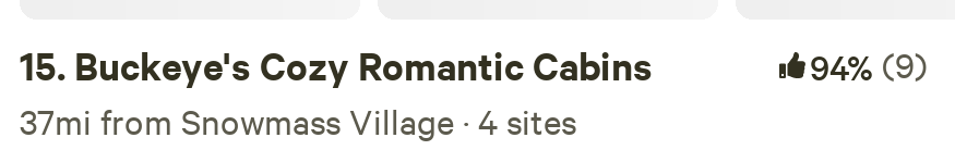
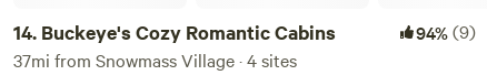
[20,39,653,91] 15. Buckeye's Cozy Romantic Cabins -> [13,19,336,45] 14. Buckeye's Cozy Romantic Cabins

